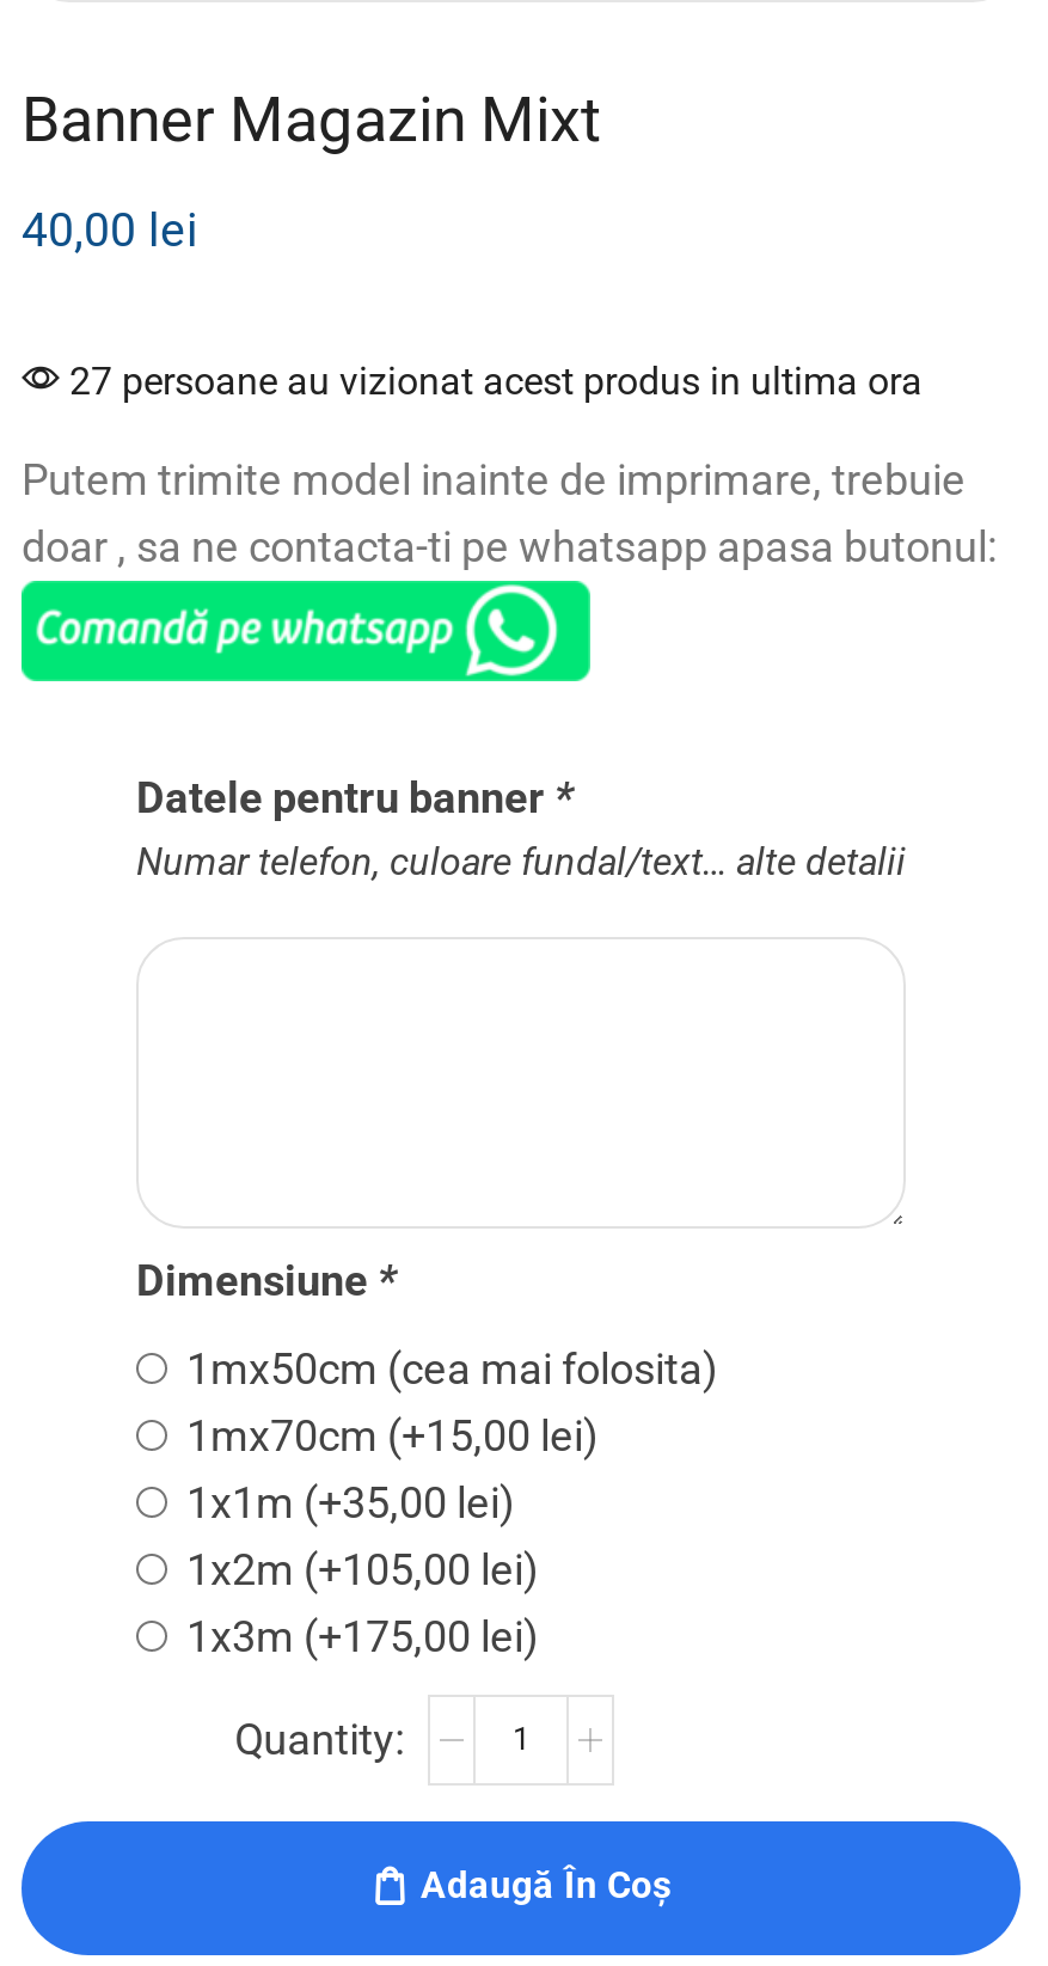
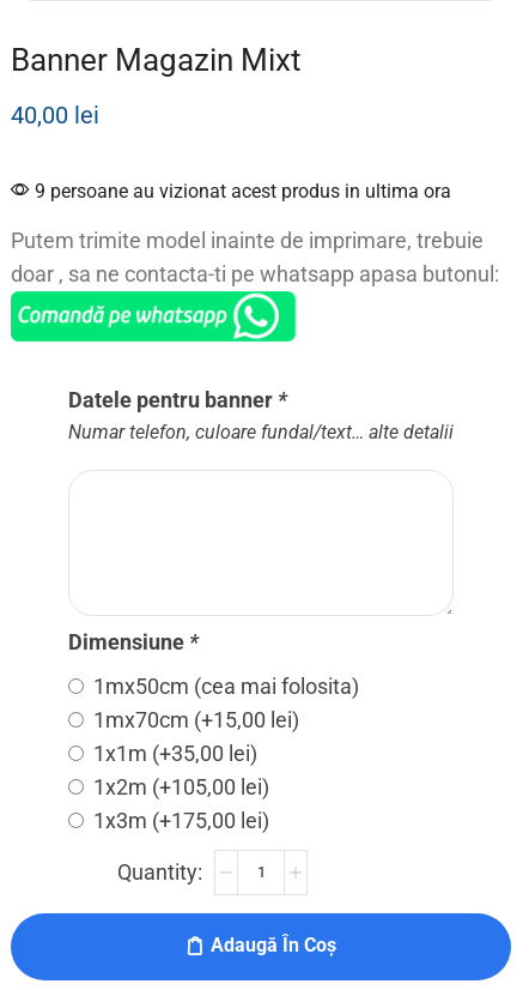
[60,359,923,405] 27 persoane au vizionat acest produs in ultima ora -> [30,180,451,203] 9 persoane au vizionat acest produs in ultima ora

